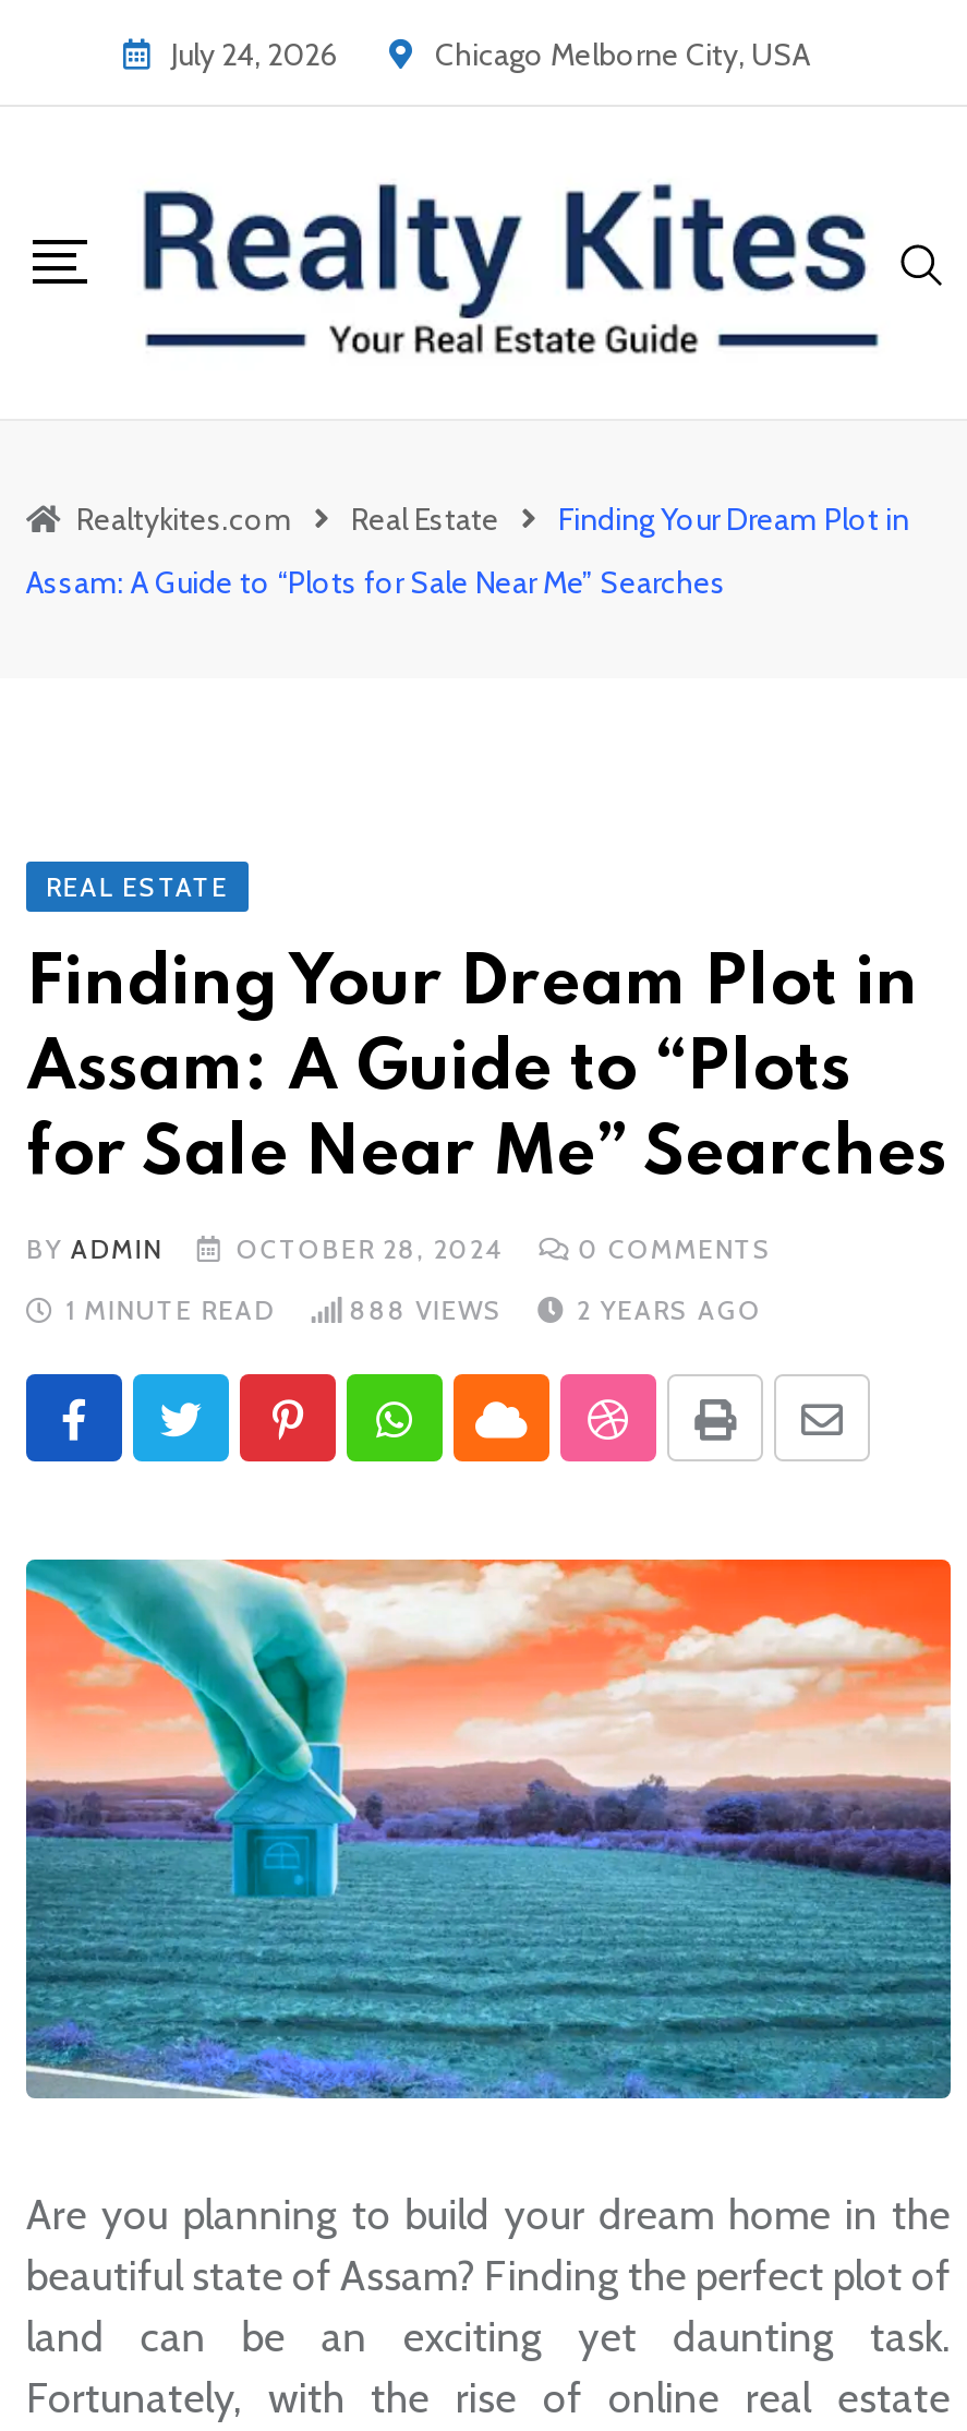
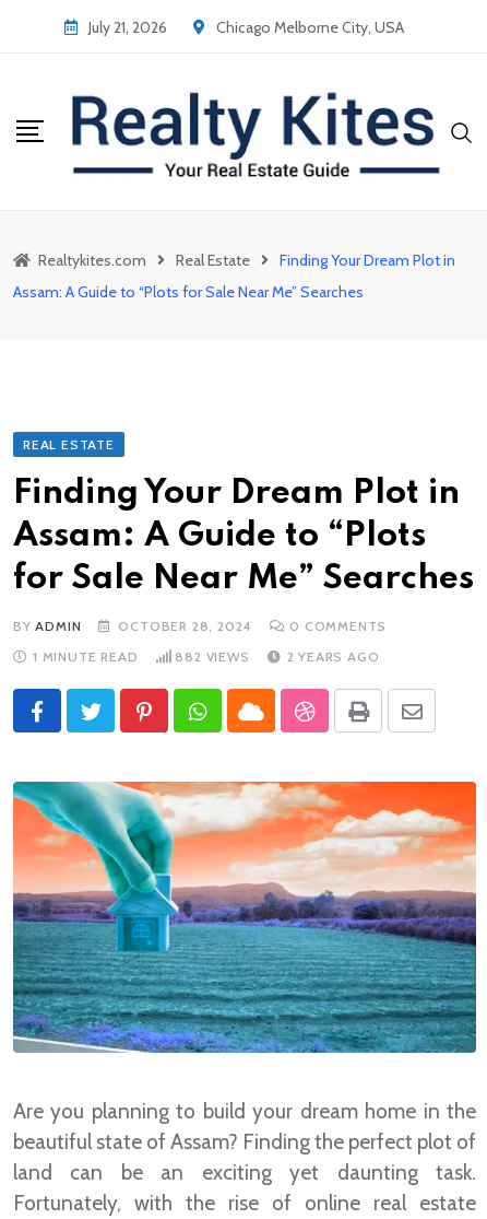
[171,34,337,73] July 24, 2026 -> [88,17,167,37] July 21, 2026
[350,1294,503,1327] 888 VIEWS -> [175,649,250,665] 882 VIEWS

